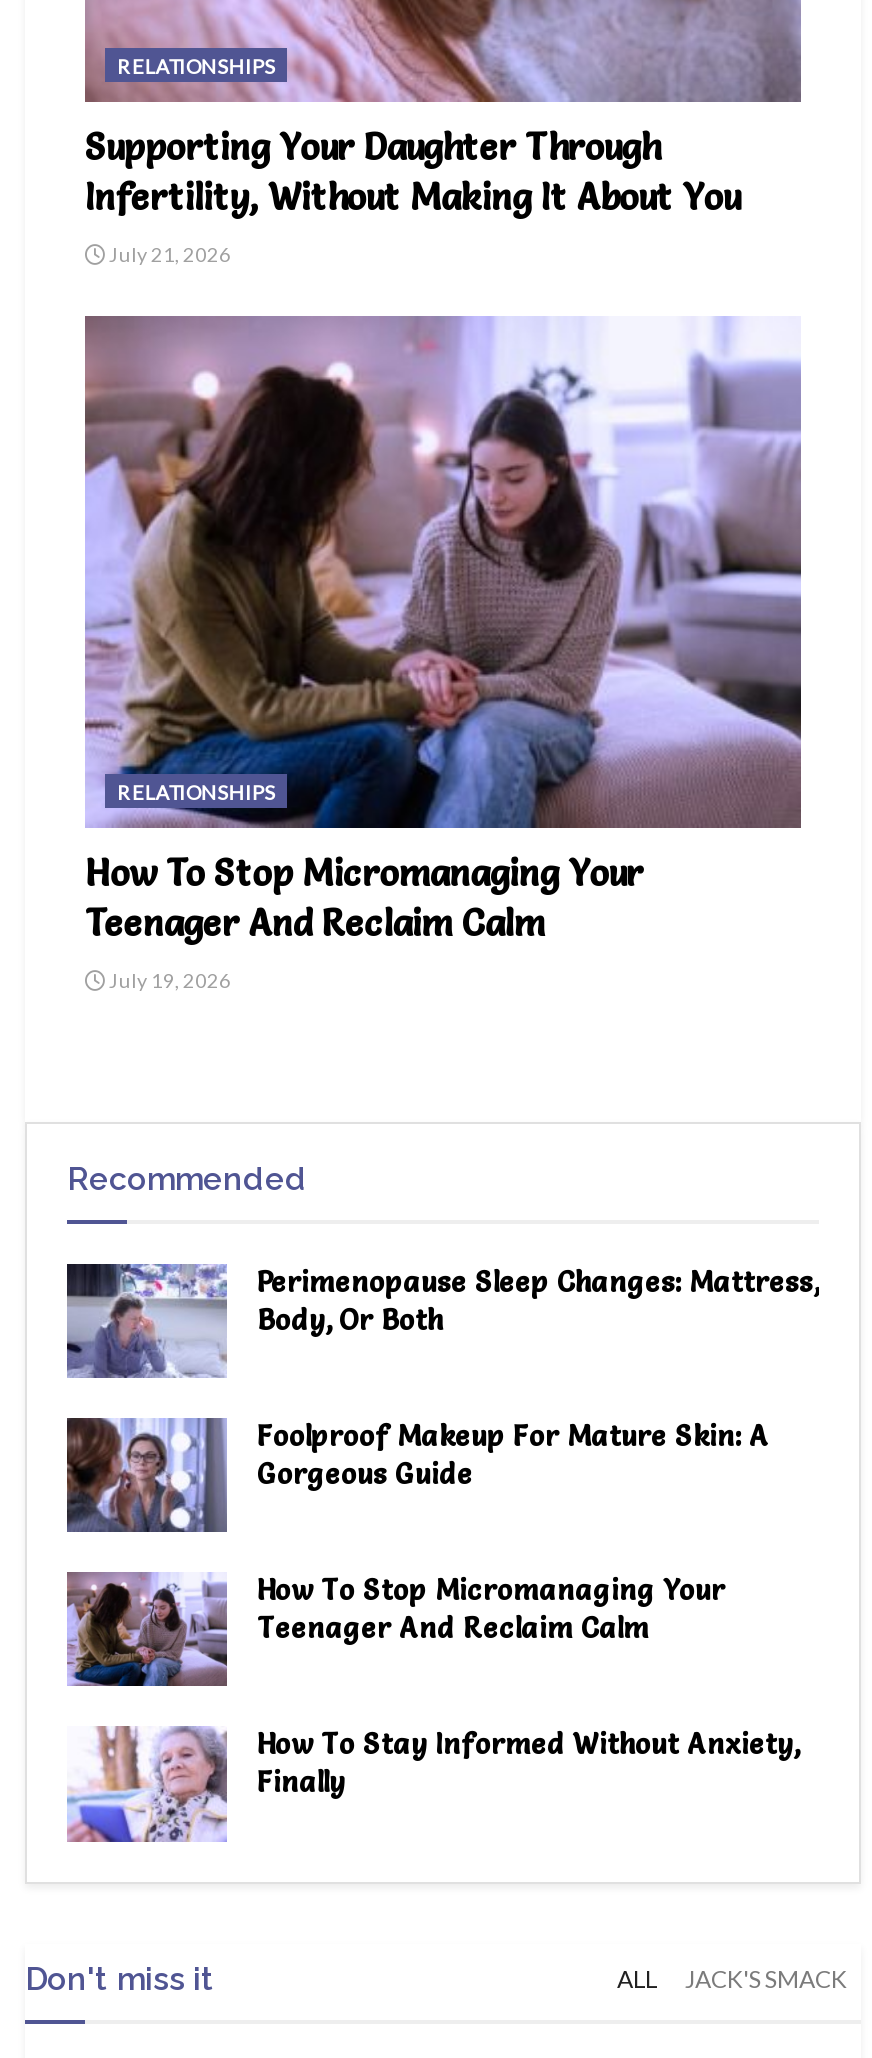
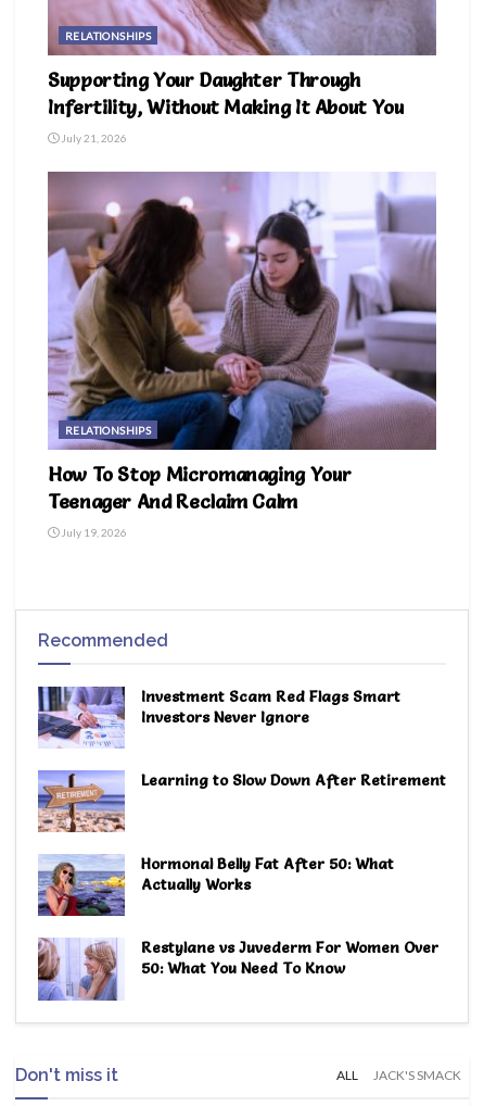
[65,1262,819,1380] [image] | Perimenopause Sleep Changes: Mattress, | Body, Or Both -> [37,686,400,749] [image] | Investment Scam Red Flags Smart | Investors Never Ignore
[65,1416,769,1534] [image] | Foolproof Makeup For Mature Skin: A | Gorgeous Guide -> [37,770,446,833] [image] | Learning to Slow Down After Retirement
[65,1570,725,1688] [image] | How To Stop Micromanaging Your | Teenager And Reclaim Calm -> [37,854,394,917] [image] | Hormonal Belly Fat After 50: What | Actually Works
[67,1724,799,1842] [image] | How To Stay Informed Without Anxiety, | Finally -> [37,937,438,1002] [image] | Restylane vs Juvederm For Women Over | 50: What You Need To Know

